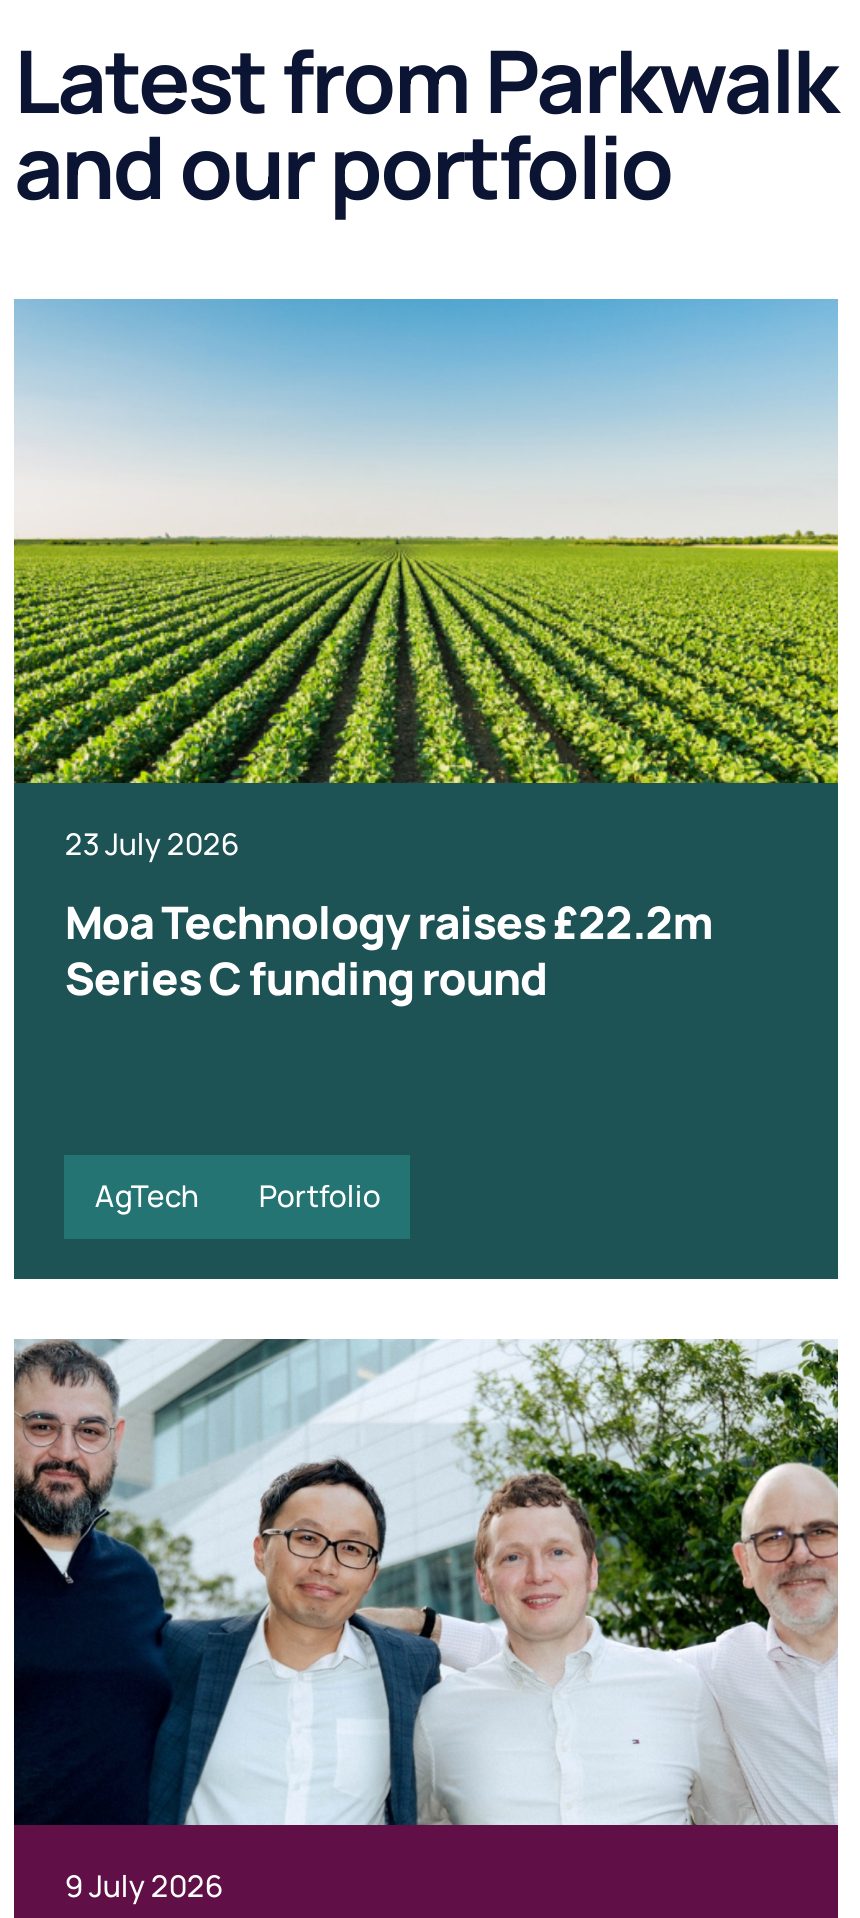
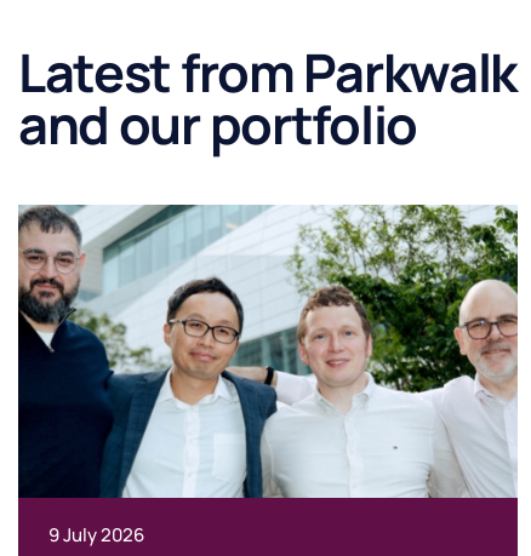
[12,297,840,1281] [image] | 23 July 2026 | Moa Technology raises £22.2m | Series C funding round -> none
[95,1176,381,1218] AgTech | Portfolio -> none

